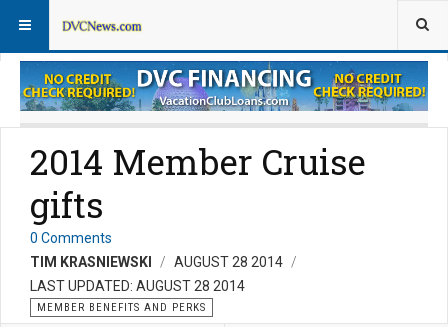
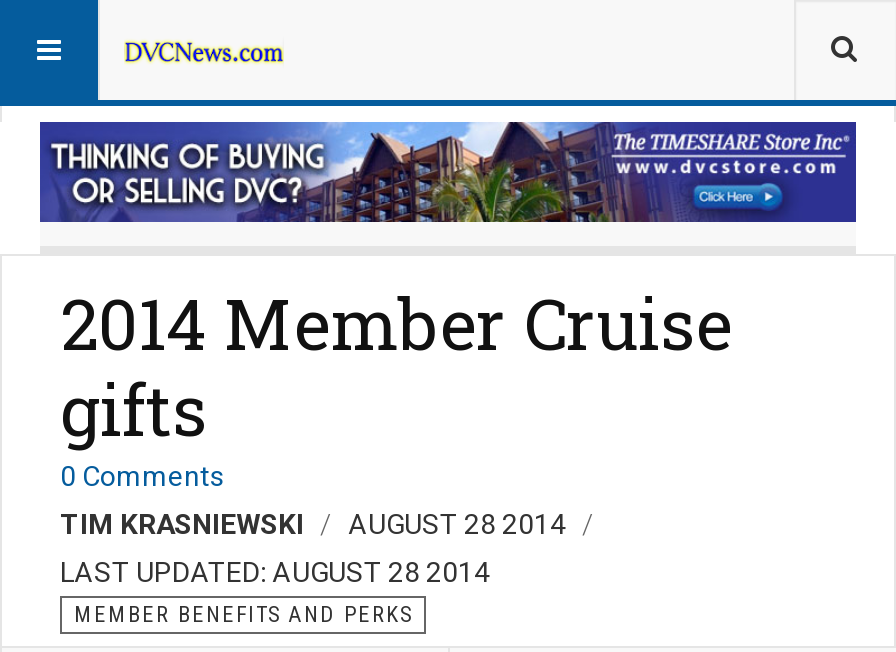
[19,60,429,112] [image] -> [38,120,858,224] [image]

